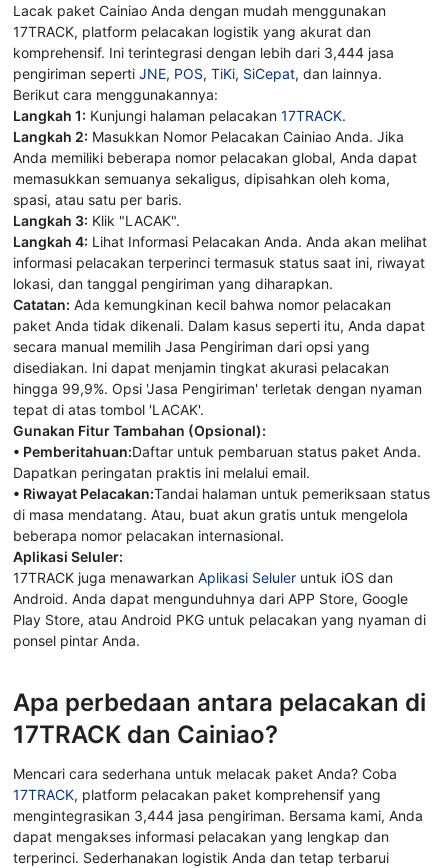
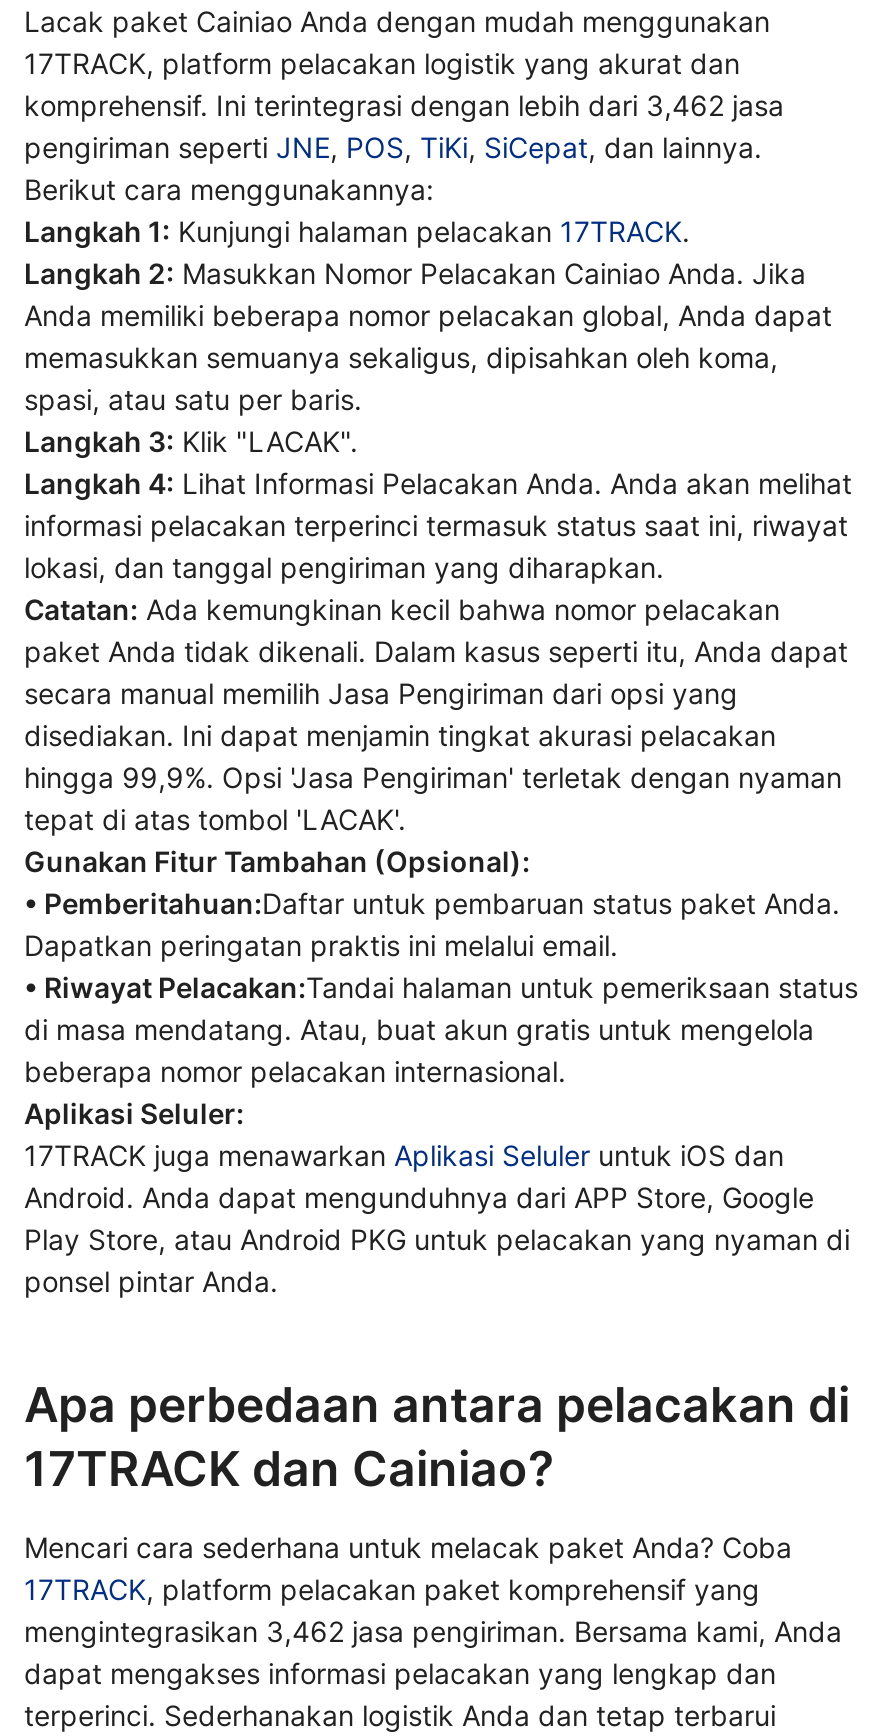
[13,44,394,61] komprehensif. Ini terintegrasi dengan lebih dari 3,444 jasa -> [24,88,784,122] komprehensif. Ini terintegrasi dengan lebih dari 3,462 jasa
[13,807,423,824] mengintegrasikan 3,444 jasa pengiriman. Bersama kami, Anda -> [24,1614,842,1648] mengintegrasikan 3,462 jasa pengiriman. Bersama kami, Anda

